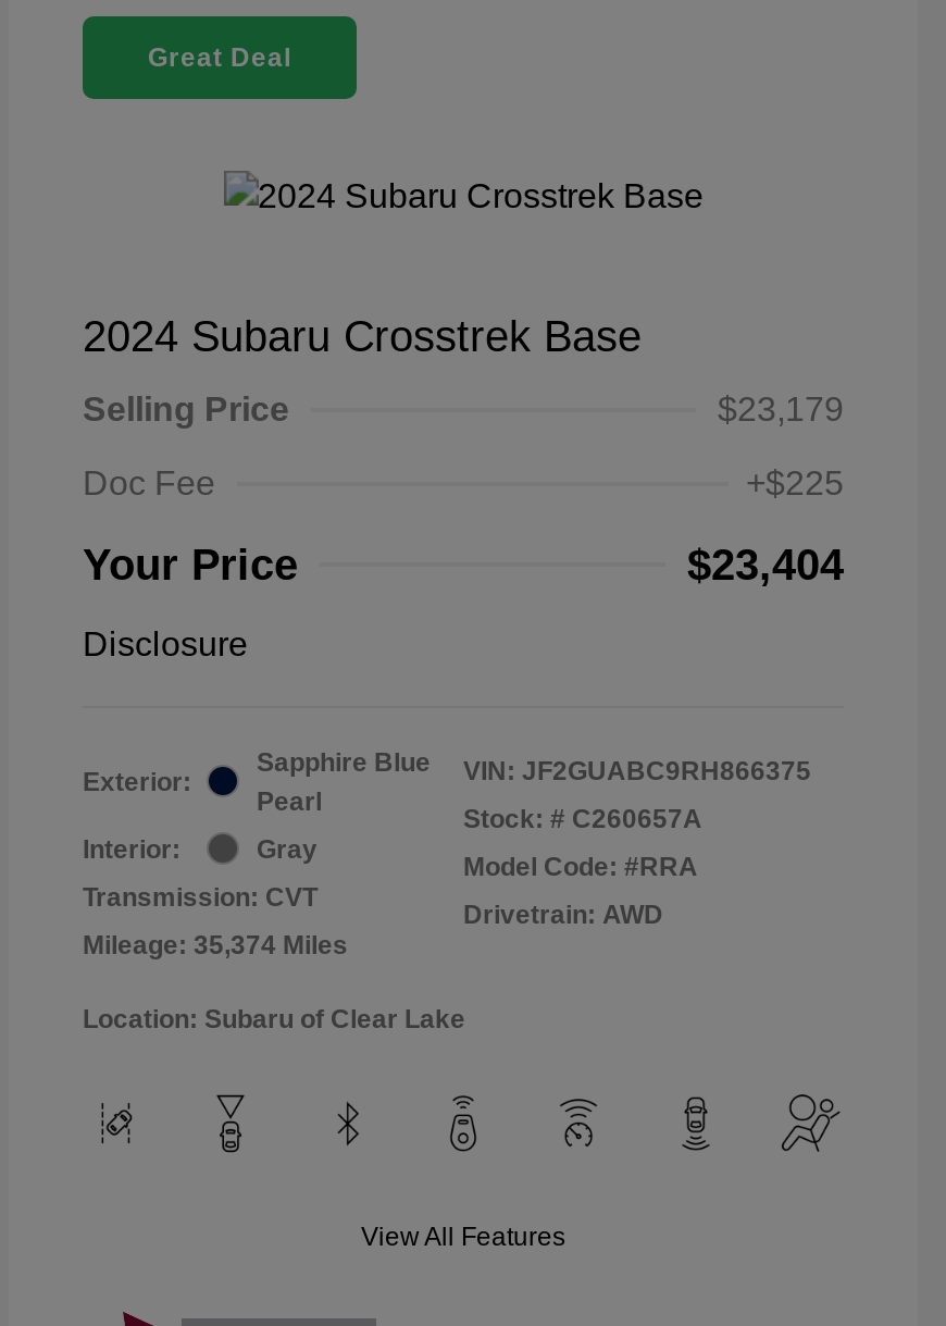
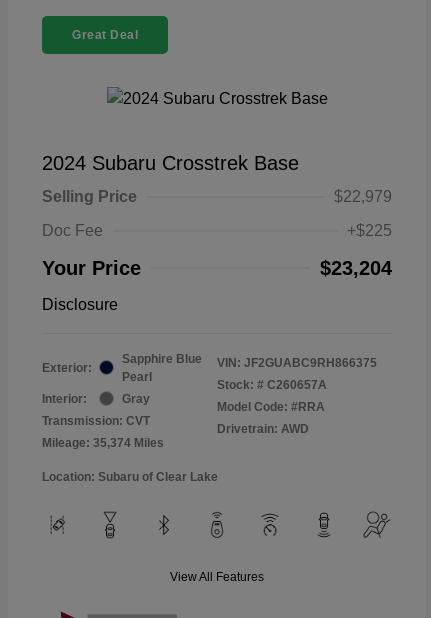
[718,391,844,427] $23,179 -> [334,188,392,205] $22,979
[687,541,844,588] $23,404 -> [320,257,392,279] $23,204

